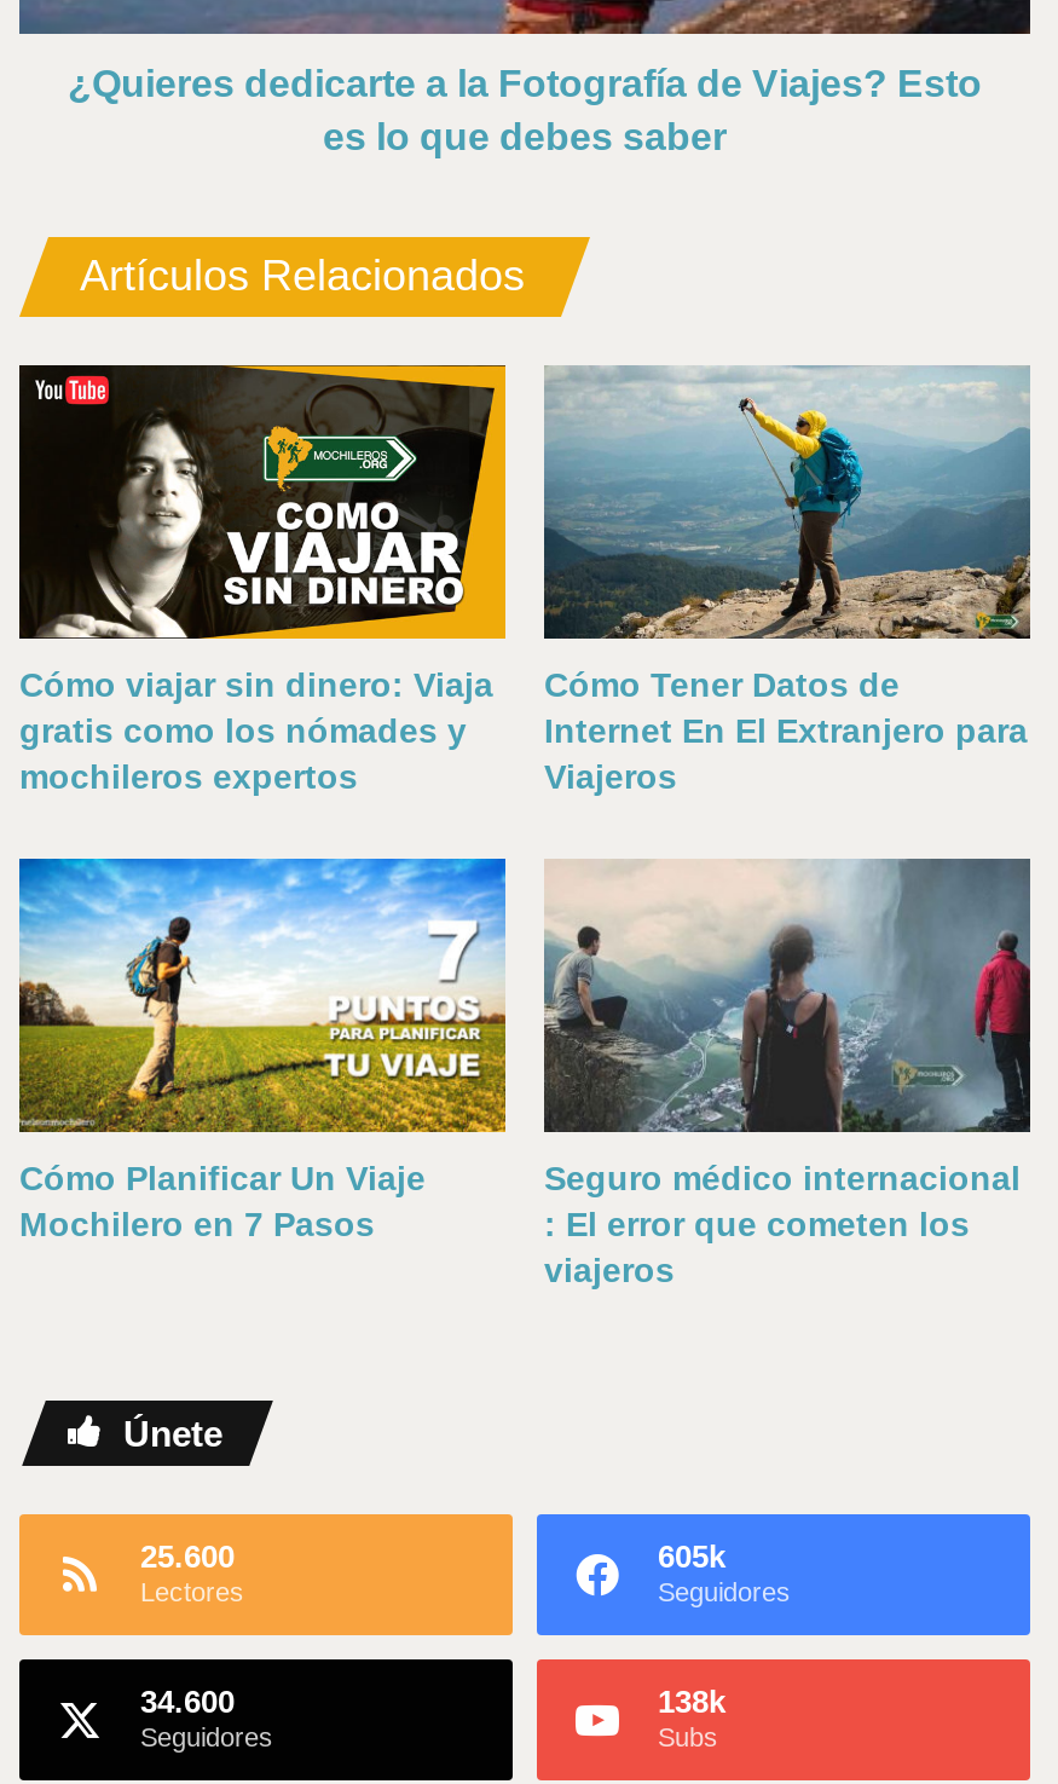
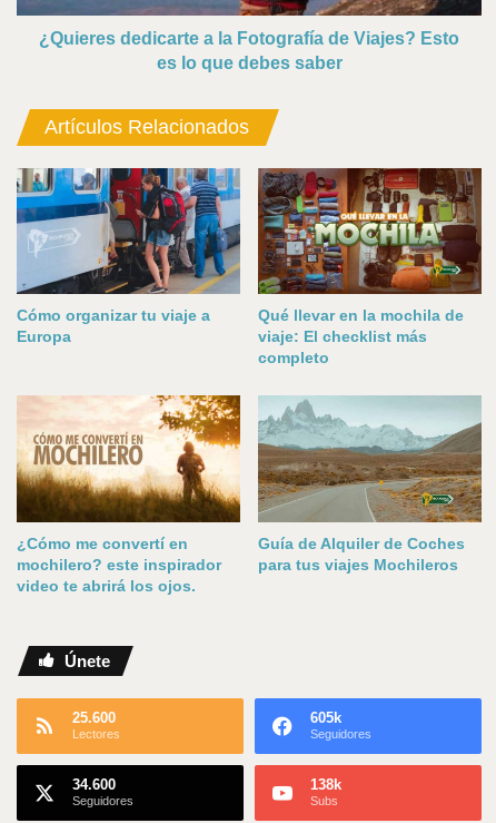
[17,363,508,796] [image] | Cómo viajar sin dinero: Viaja | gratis como los nómades y | mochileros expertos -> [16,167,241,346] [image] | Cómo organizar tu viaje a | Europa
[542,365,1033,796] [image] | Cómo Tener Datos de | Internet En El Extranjero para | Viajeros -> [257,167,483,367] [image] | Qué llevar en la mochila de | viaje: El checklist más | completo
[17,856,508,1245] [image] | Cómo Planificar Un Viaje | Mochilero en 7 Pasos -> [17,394,241,594] [image] | ¿Cómo me convertí en | mochilero? este inspirador | video te abrirá los ojos.
[544,859,1033,1291] [image] | Seguro médico internacional | : El error que cometen los | viajeros -> [258,395,483,573] [image] | Guía de Alquiler de Coches | para tus viajes Mochileros

